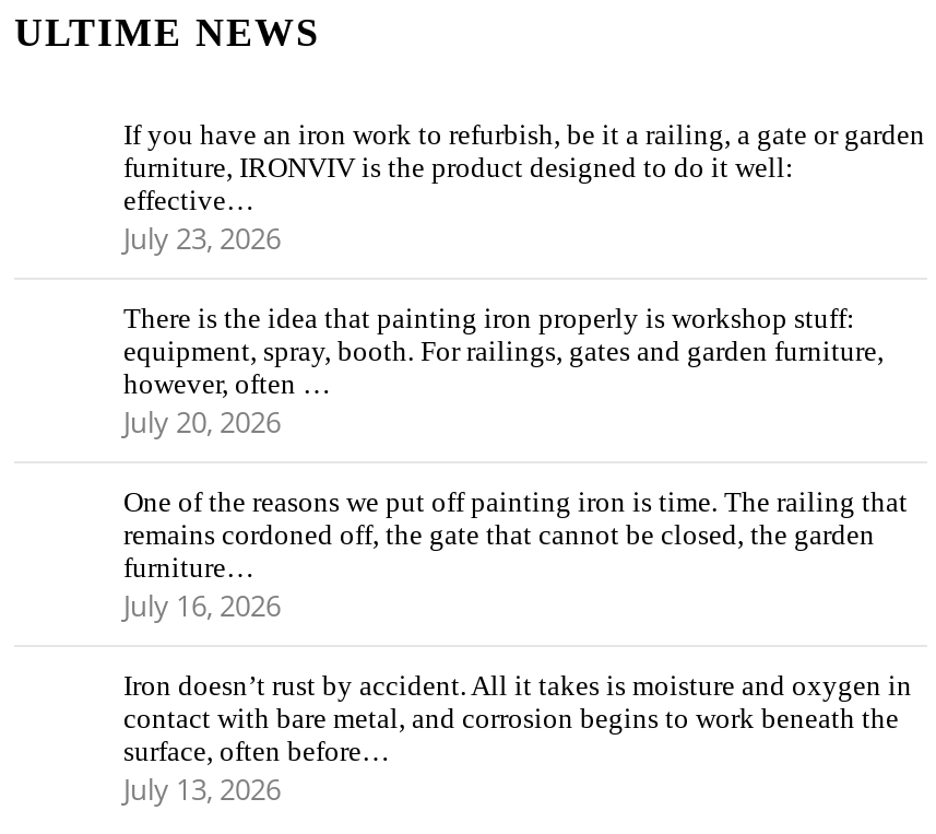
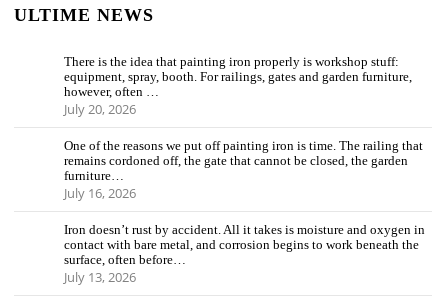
[123,118,925,258] If you have an iron work to refurbish, be it a railing, a gate or garden | furniture, IRONVIV is the product designed to do it well: | effective… | July 23, 2026 -> none

